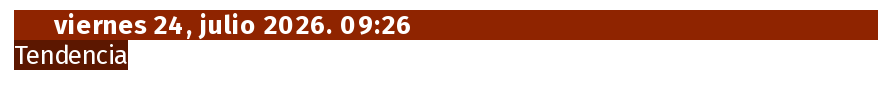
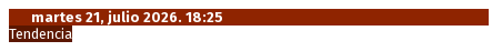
[54,10,412,40] viernes 24, julio 2026. 09:26 -> [31,9,223,25] martes 21, julio 2026. 18:25

